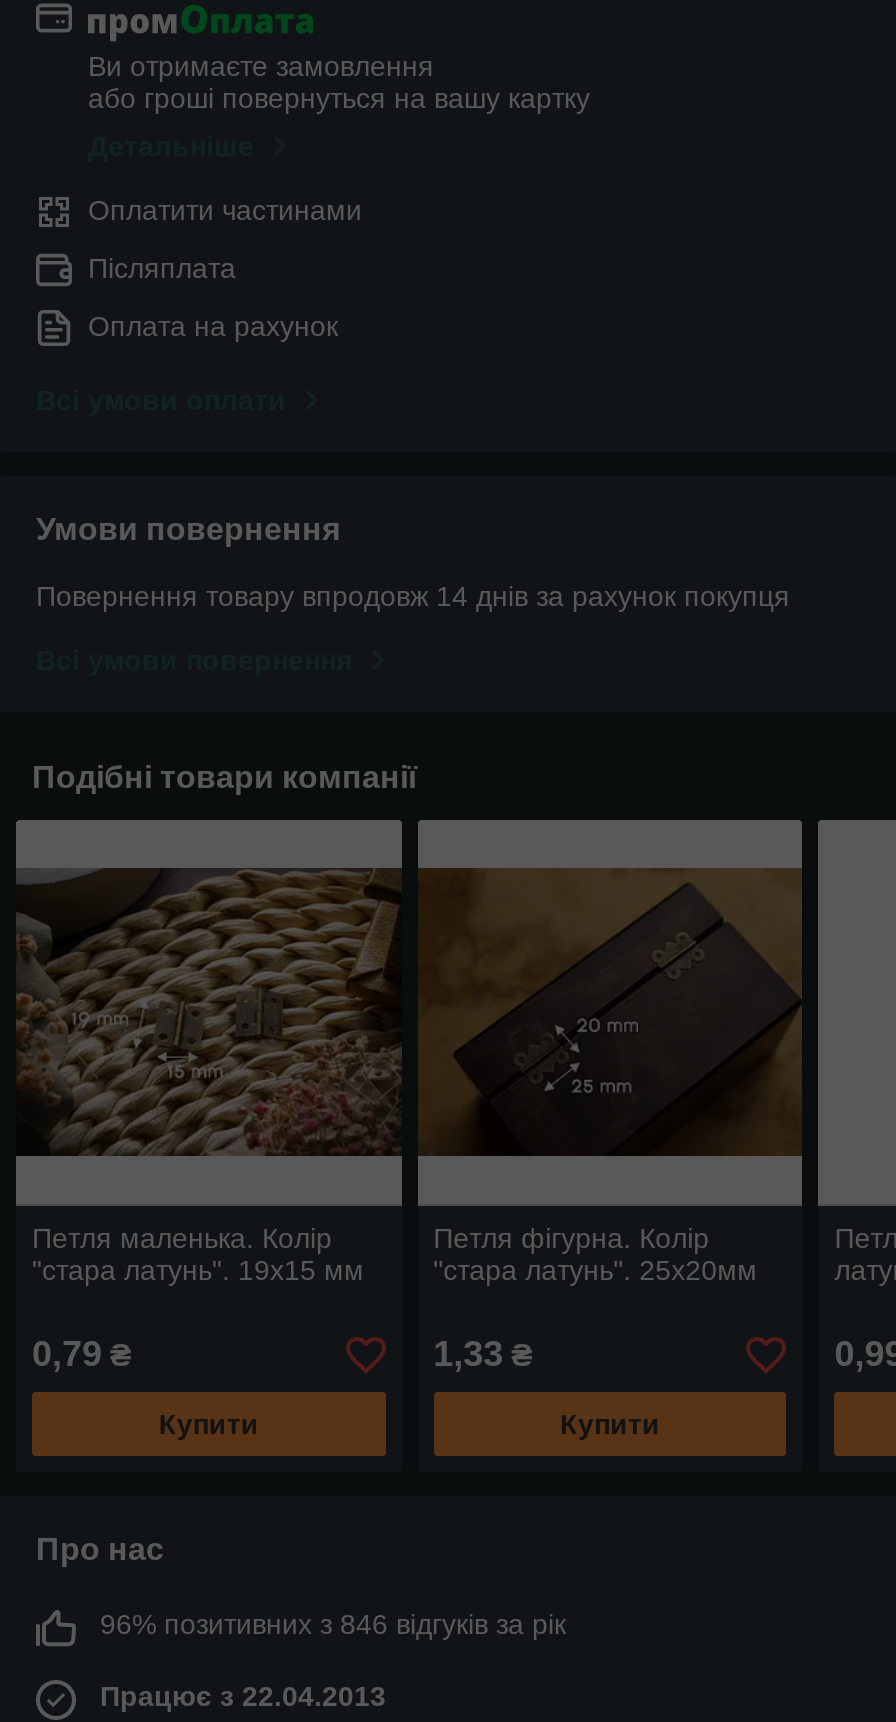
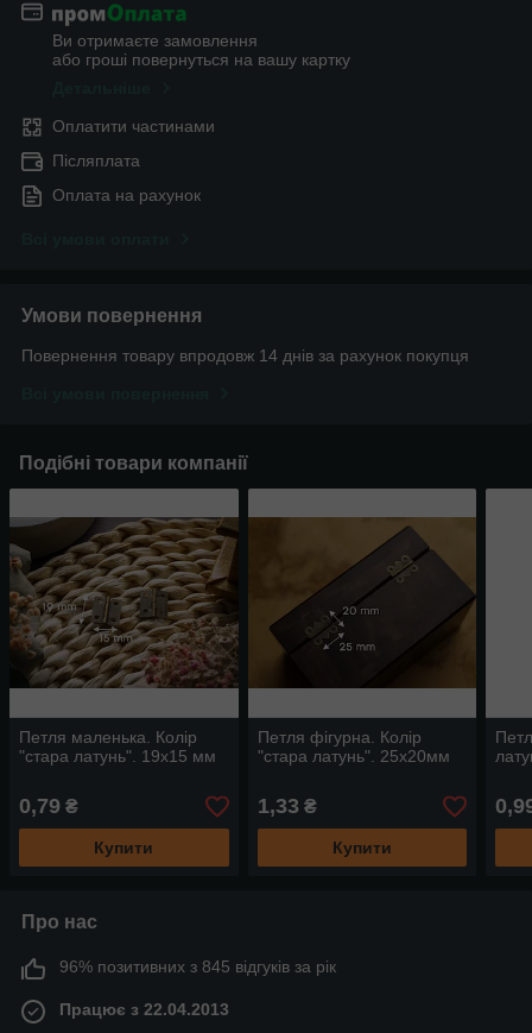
[100,1608,566,1640] 96% позитивних з 846 відгуків за рік -> [59,957,336,976] 96% позитивних з 845 відгуків за рік

